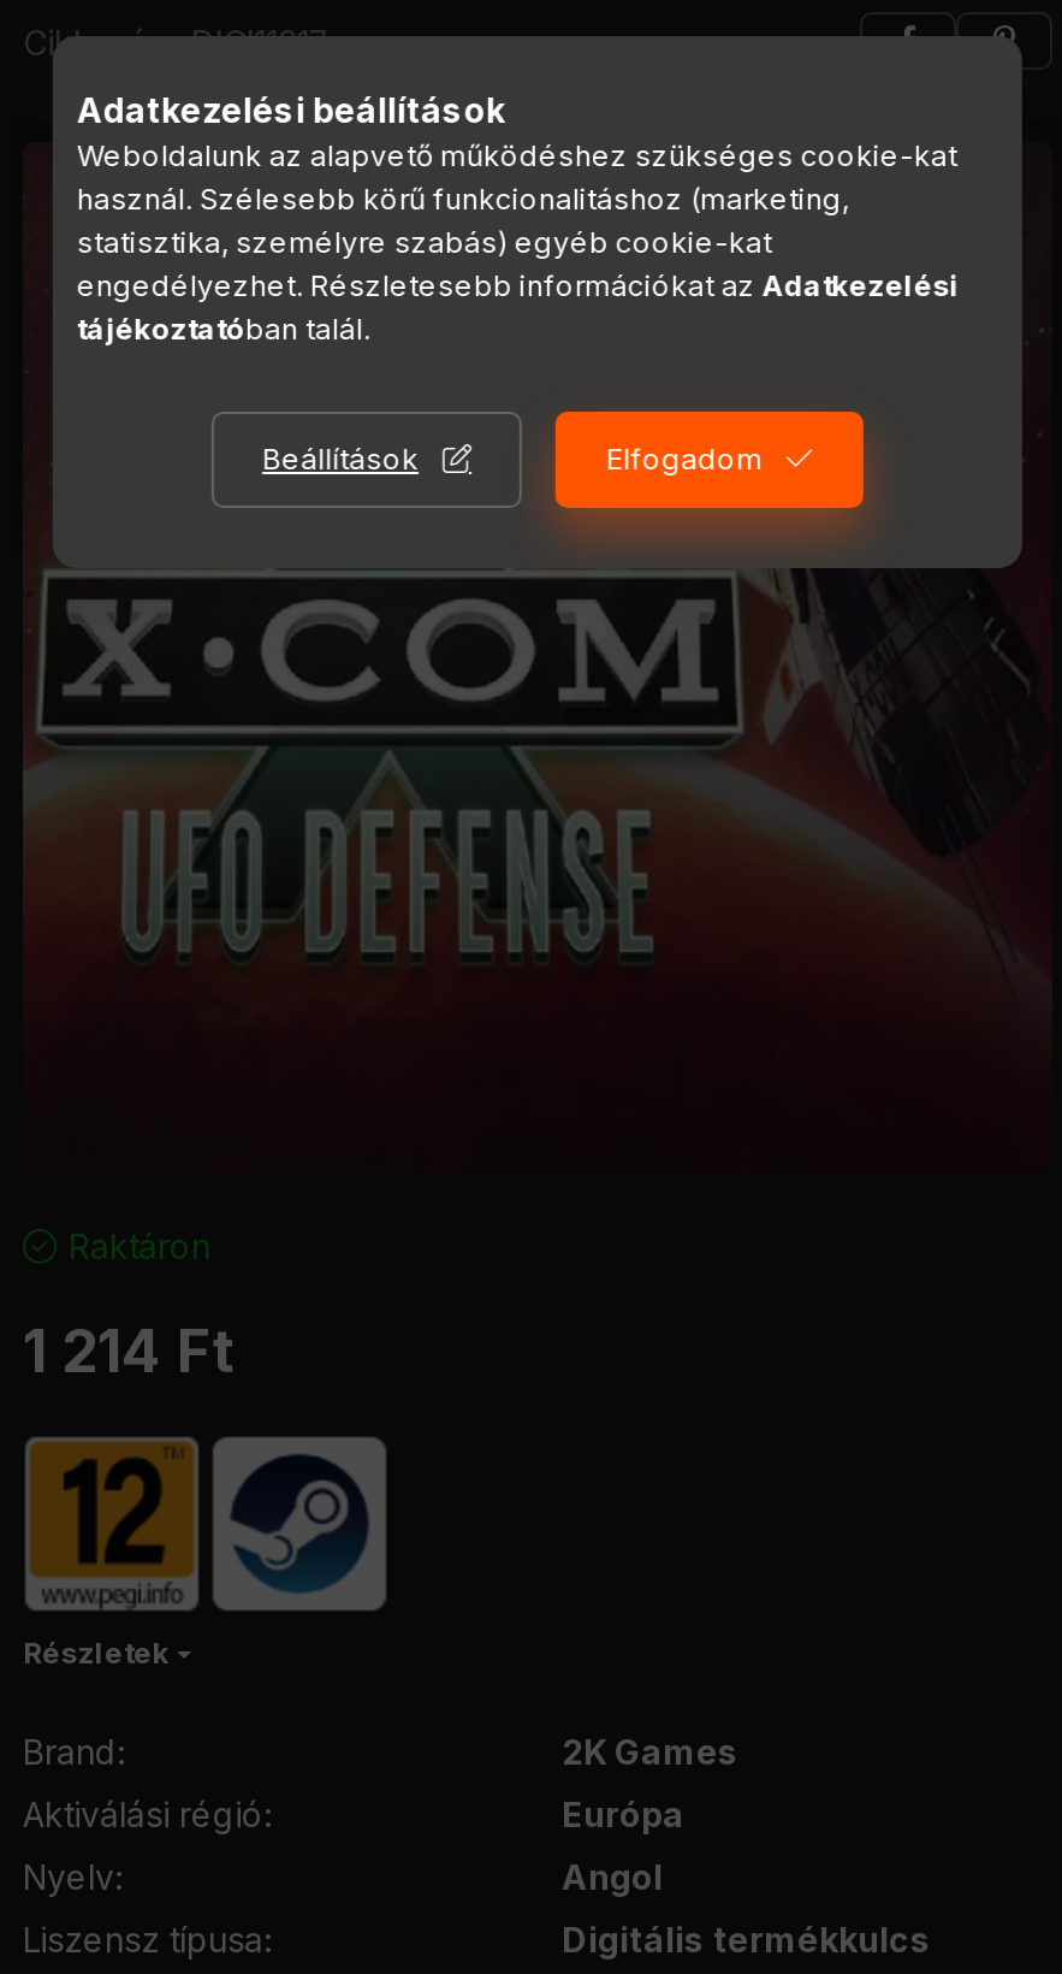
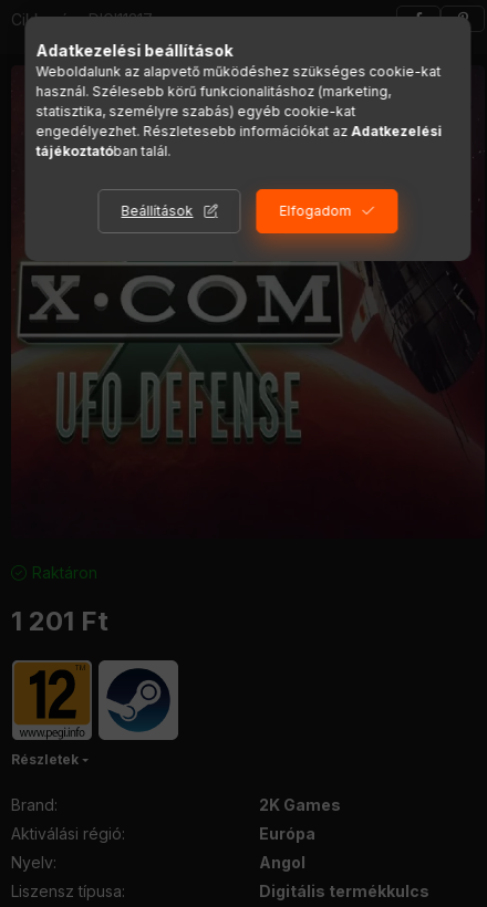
[23,1317,237,1387] 1 214 Ft -> [11,605,108,637] 1 201 Ft

